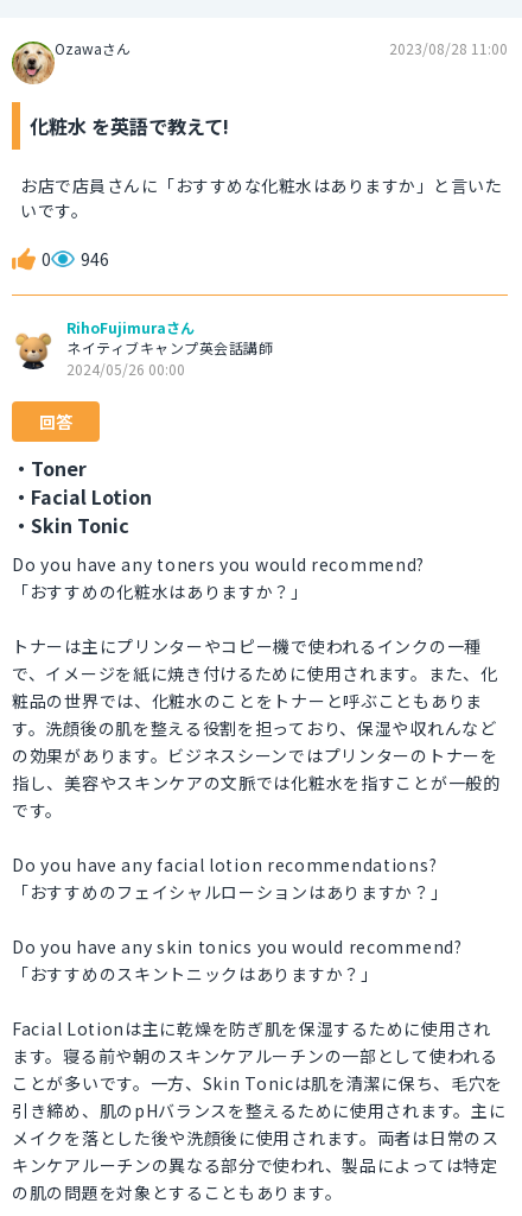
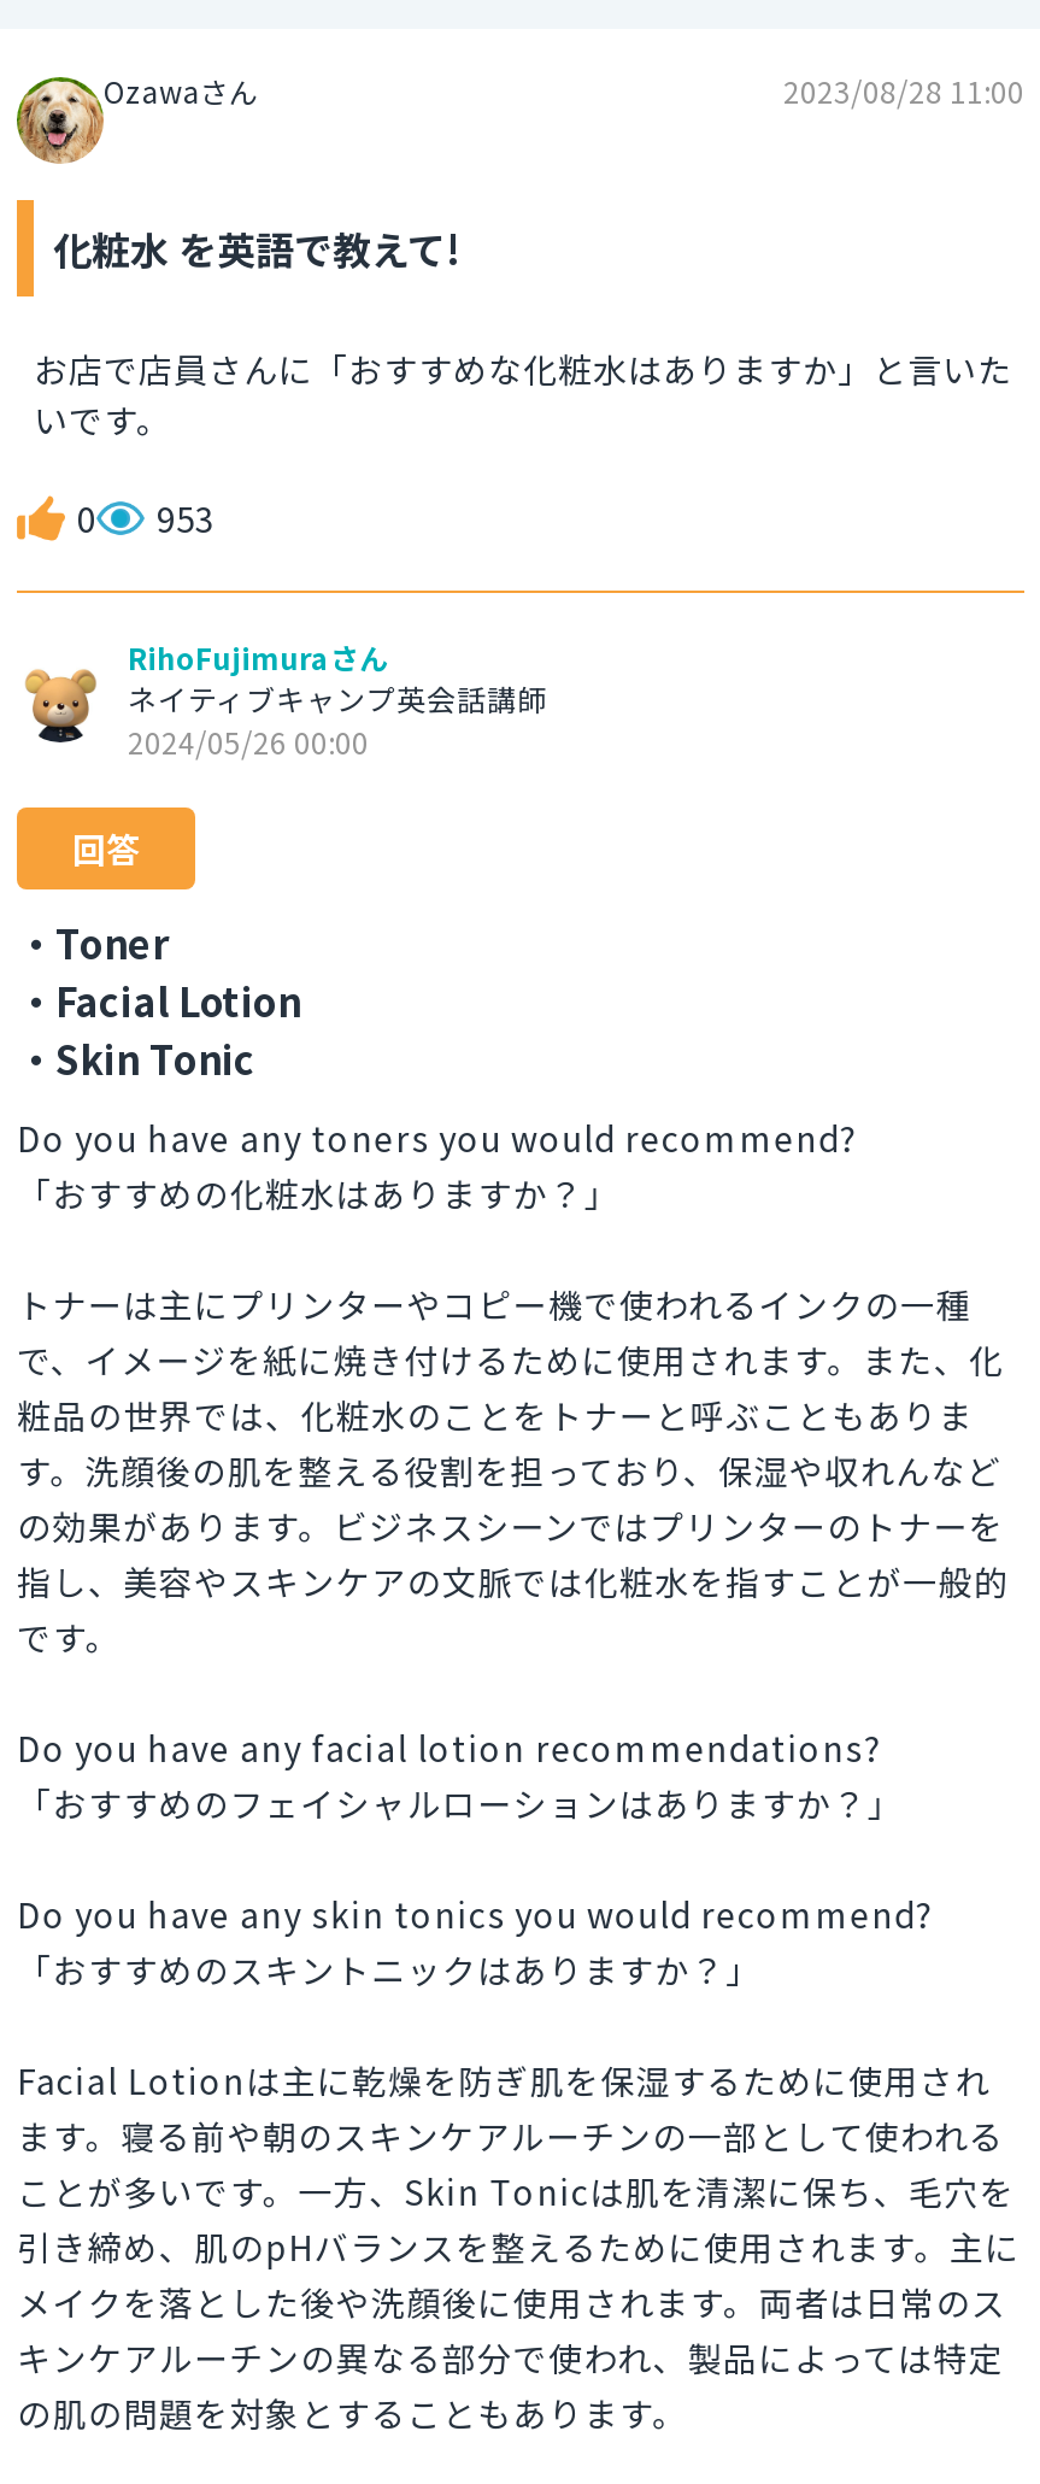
[42,248,109,271] 0 946 -> [77,495,215,544] 0 953

